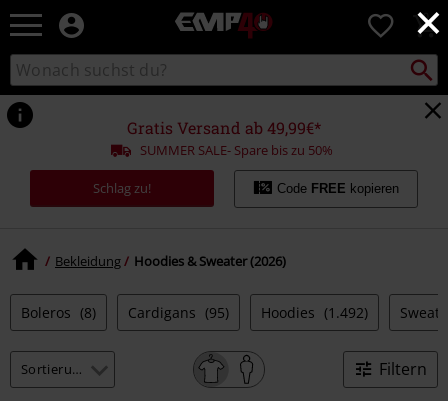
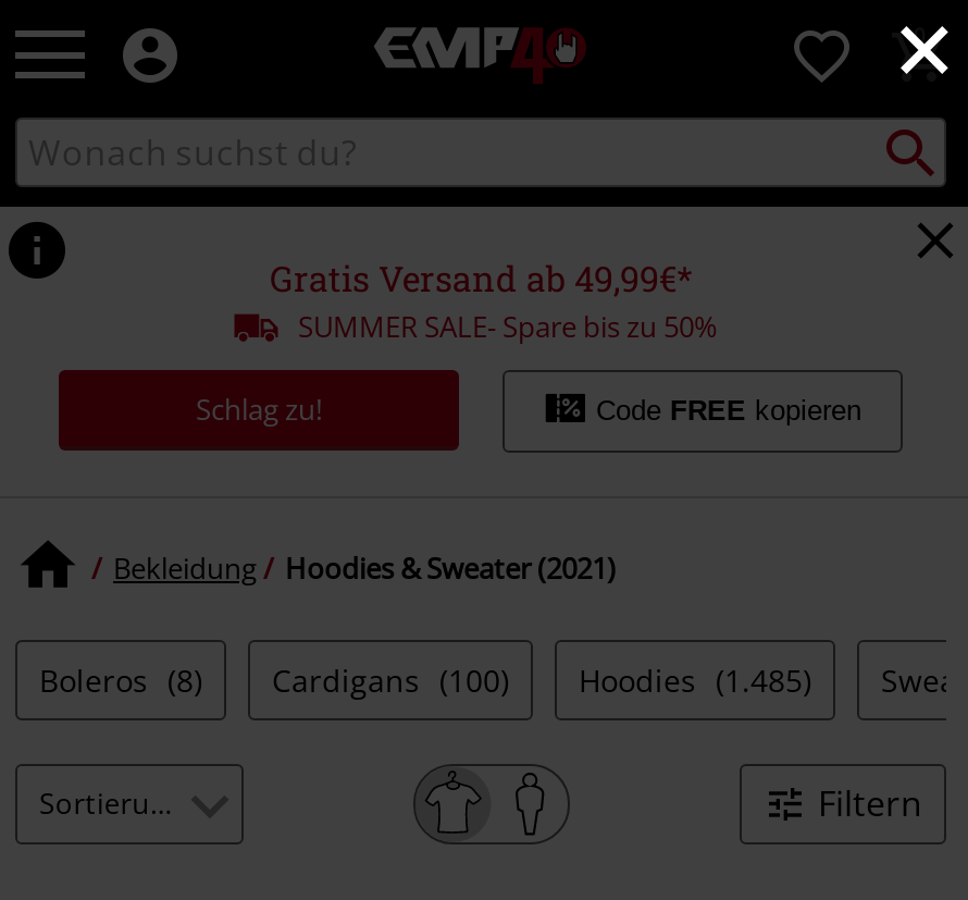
[134,252,286,270] Hoodies & Sweater (2026) -> [285,549,616,588] Hoodies & Sweater (2021)
[128,303,229,322] Cardigans (95) -> [272,659,509,700] Cardigans (100)
[261,303,368,322] Hoodies (1.492) -> [579,659,811,700] Hoodies (1.485)

